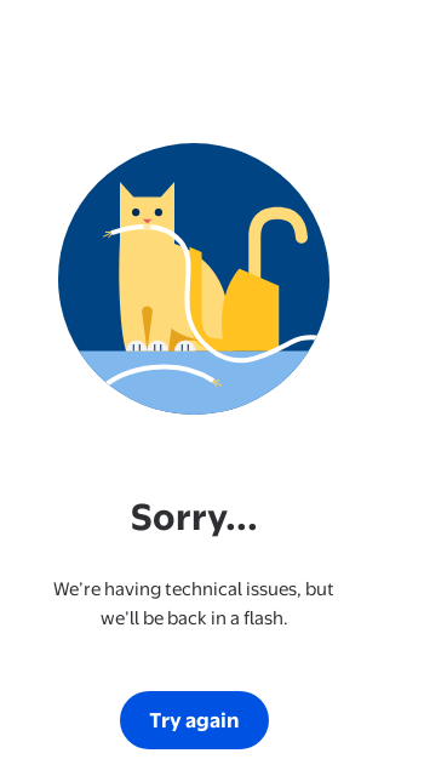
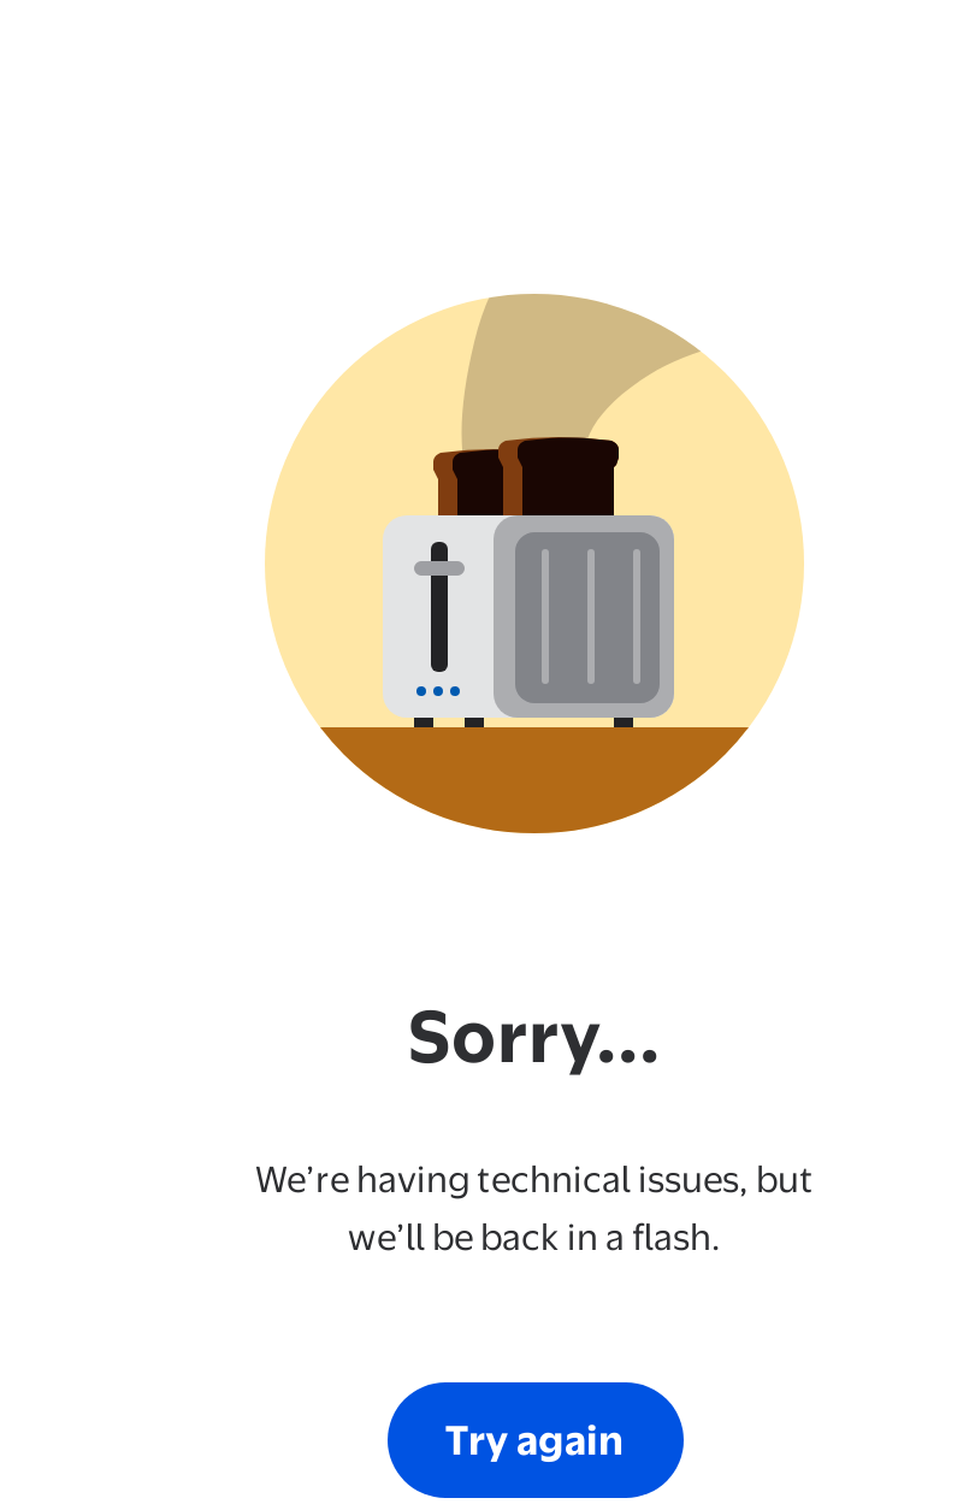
[57,142,331,416] [image] -> [265,294,804,836] [image]

